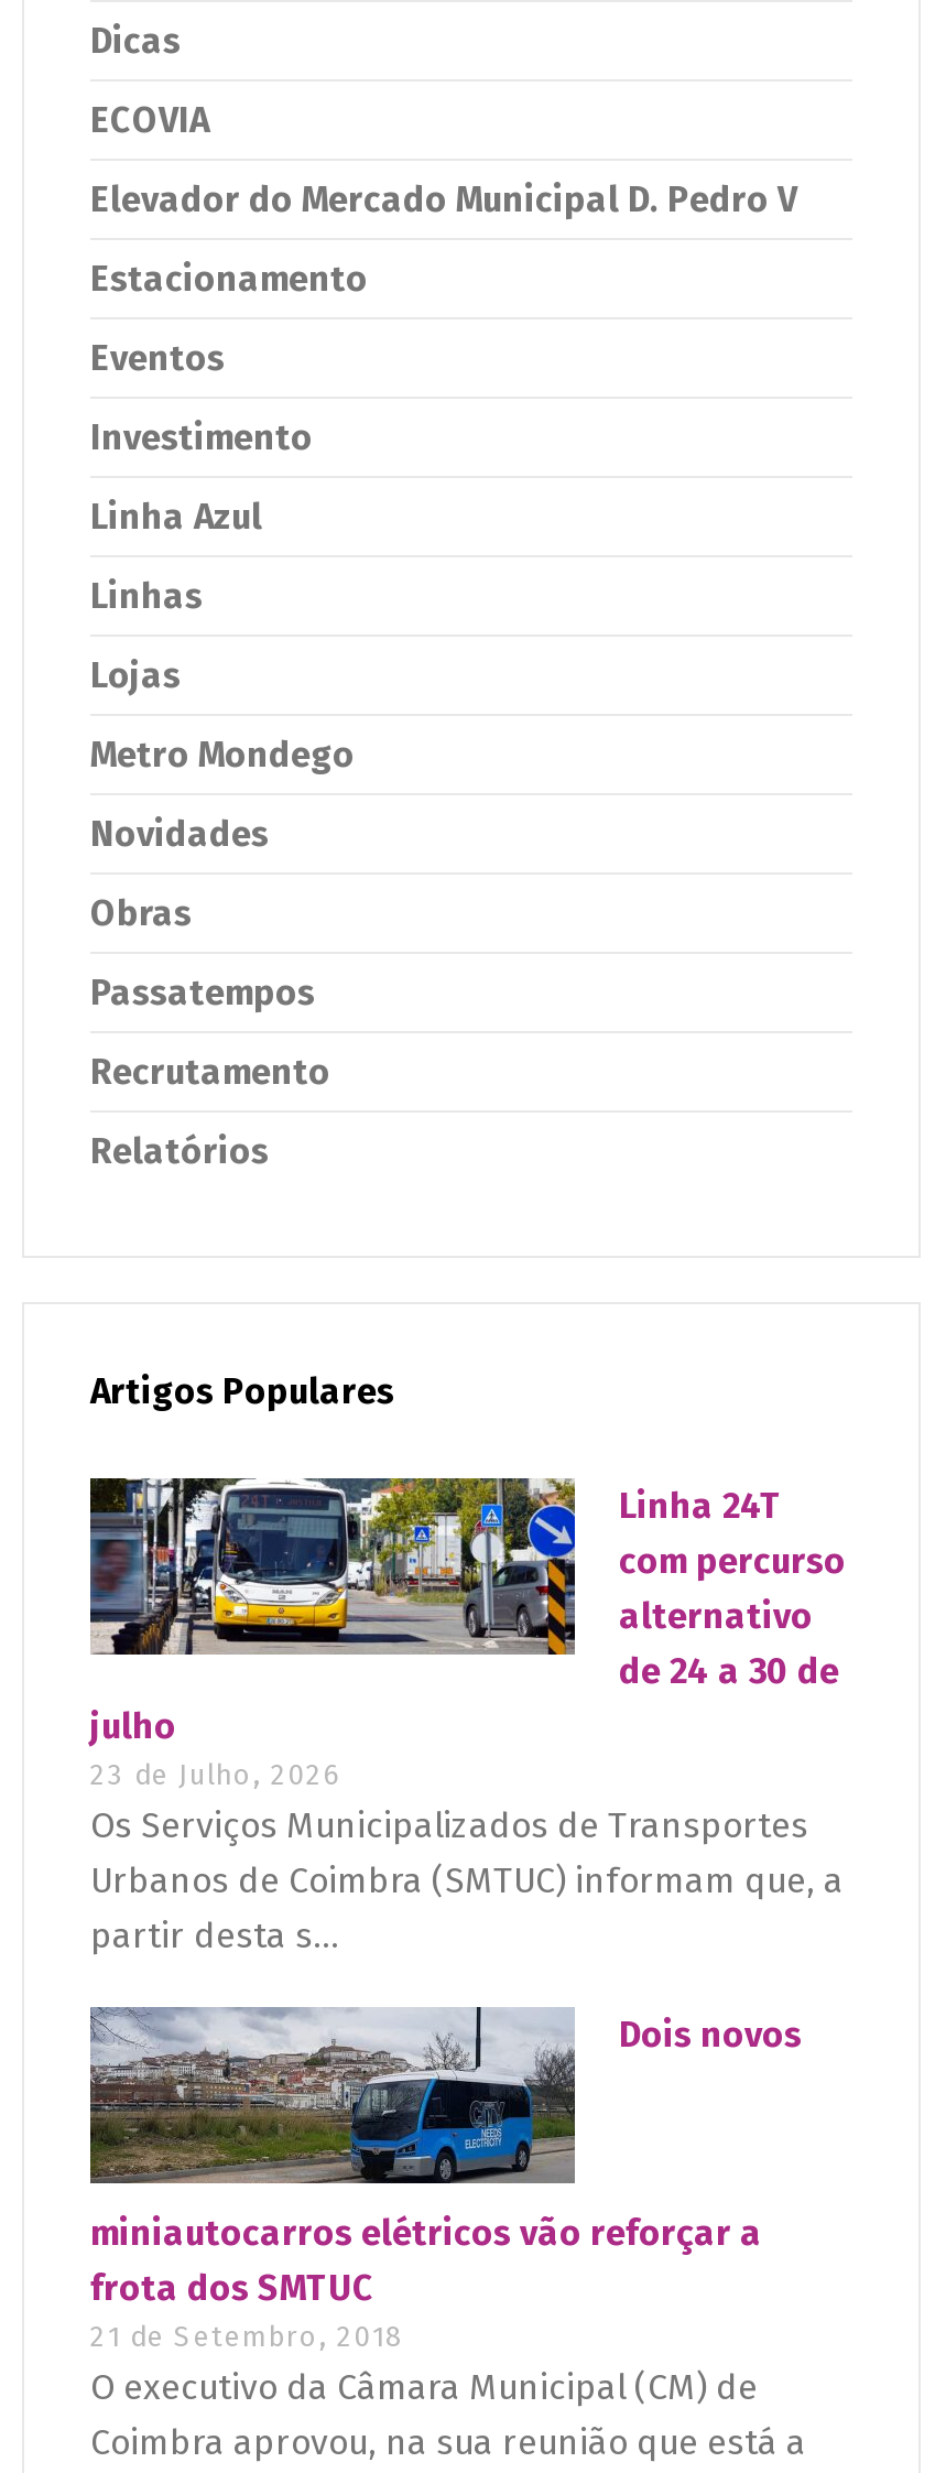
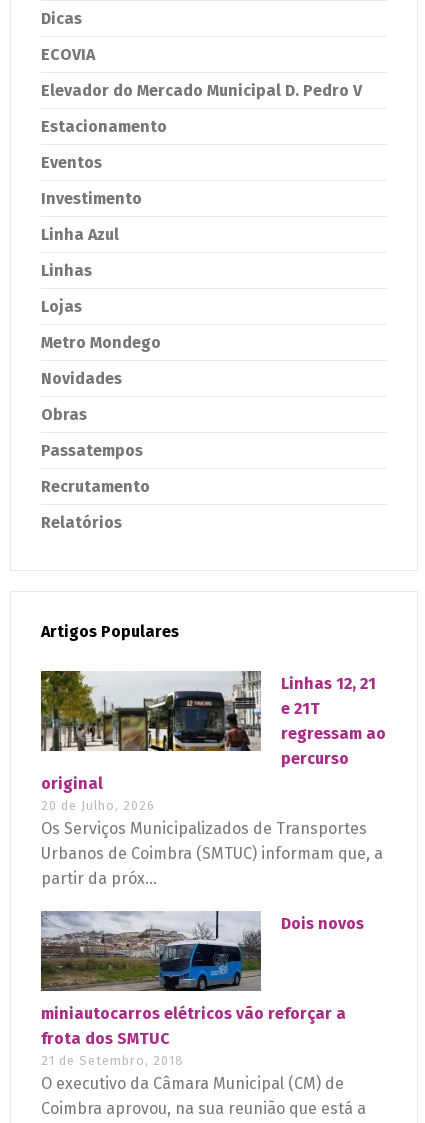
[88,1476,846,1791] [image] | Linha 24T | com percurso | alternativo | de 24 a 30 de | julho | 23 de Julho, 2026 -> [40,670,386,813] [image] | Linhas 12, 21 | e 21T | regressam ao | percurso | original | 20 de Julho, 2026
[90,1915,339,1957] partir desta s... -> [41,869,157,888] partir da próx...

